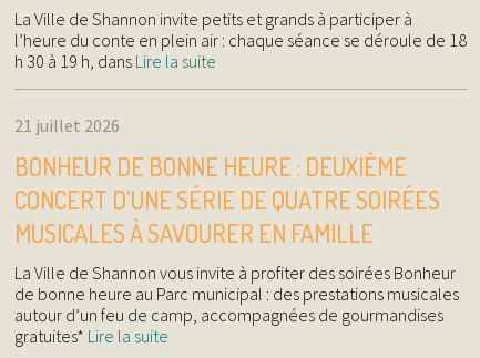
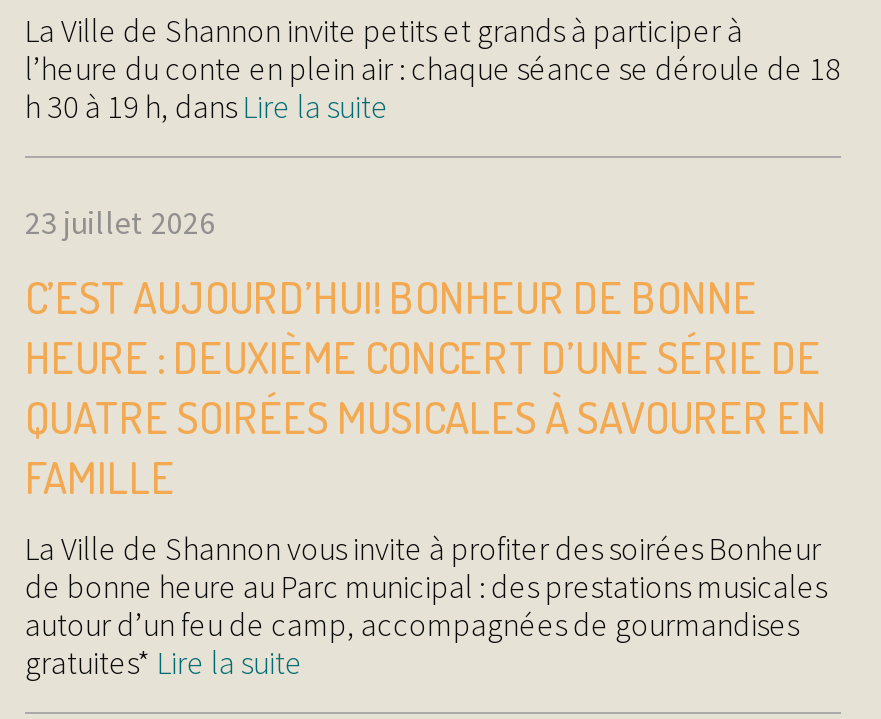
[14,114,120,136] 21 juillet 2026 -> [25,202,215,242] 23 juillet 2026
[14,151,440,248] BONHEUR DE BONNE HEURE : DEUXIÈME | CONCERT D’UNE SÉRIE DE QUATRE SOIRÉES | MUSICALES À SAVOURER EN FAMILLE -> [25,268,827,504] C’EST AUJOURD’HUI! BONHEUR DE BONNE | HEURE : DEUXIÈME CONCERT D’UNE SÉRIE DE | QUATRE SOIRÉES MUSICALES À SAVOURER EN | FAMILLE

